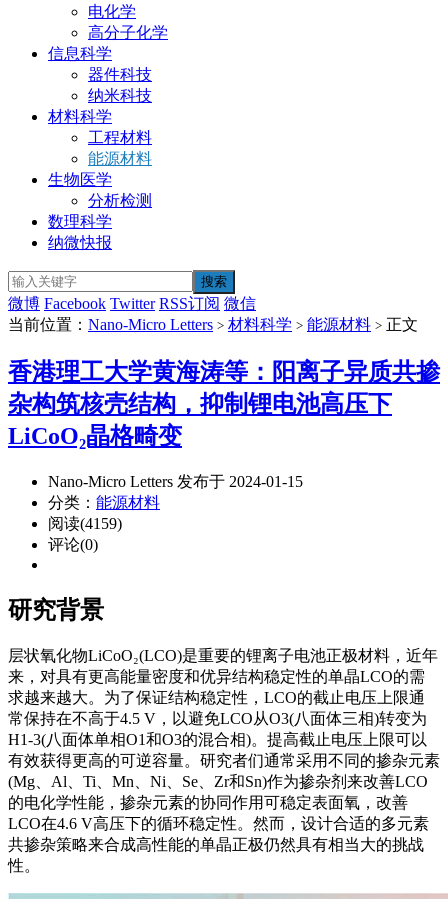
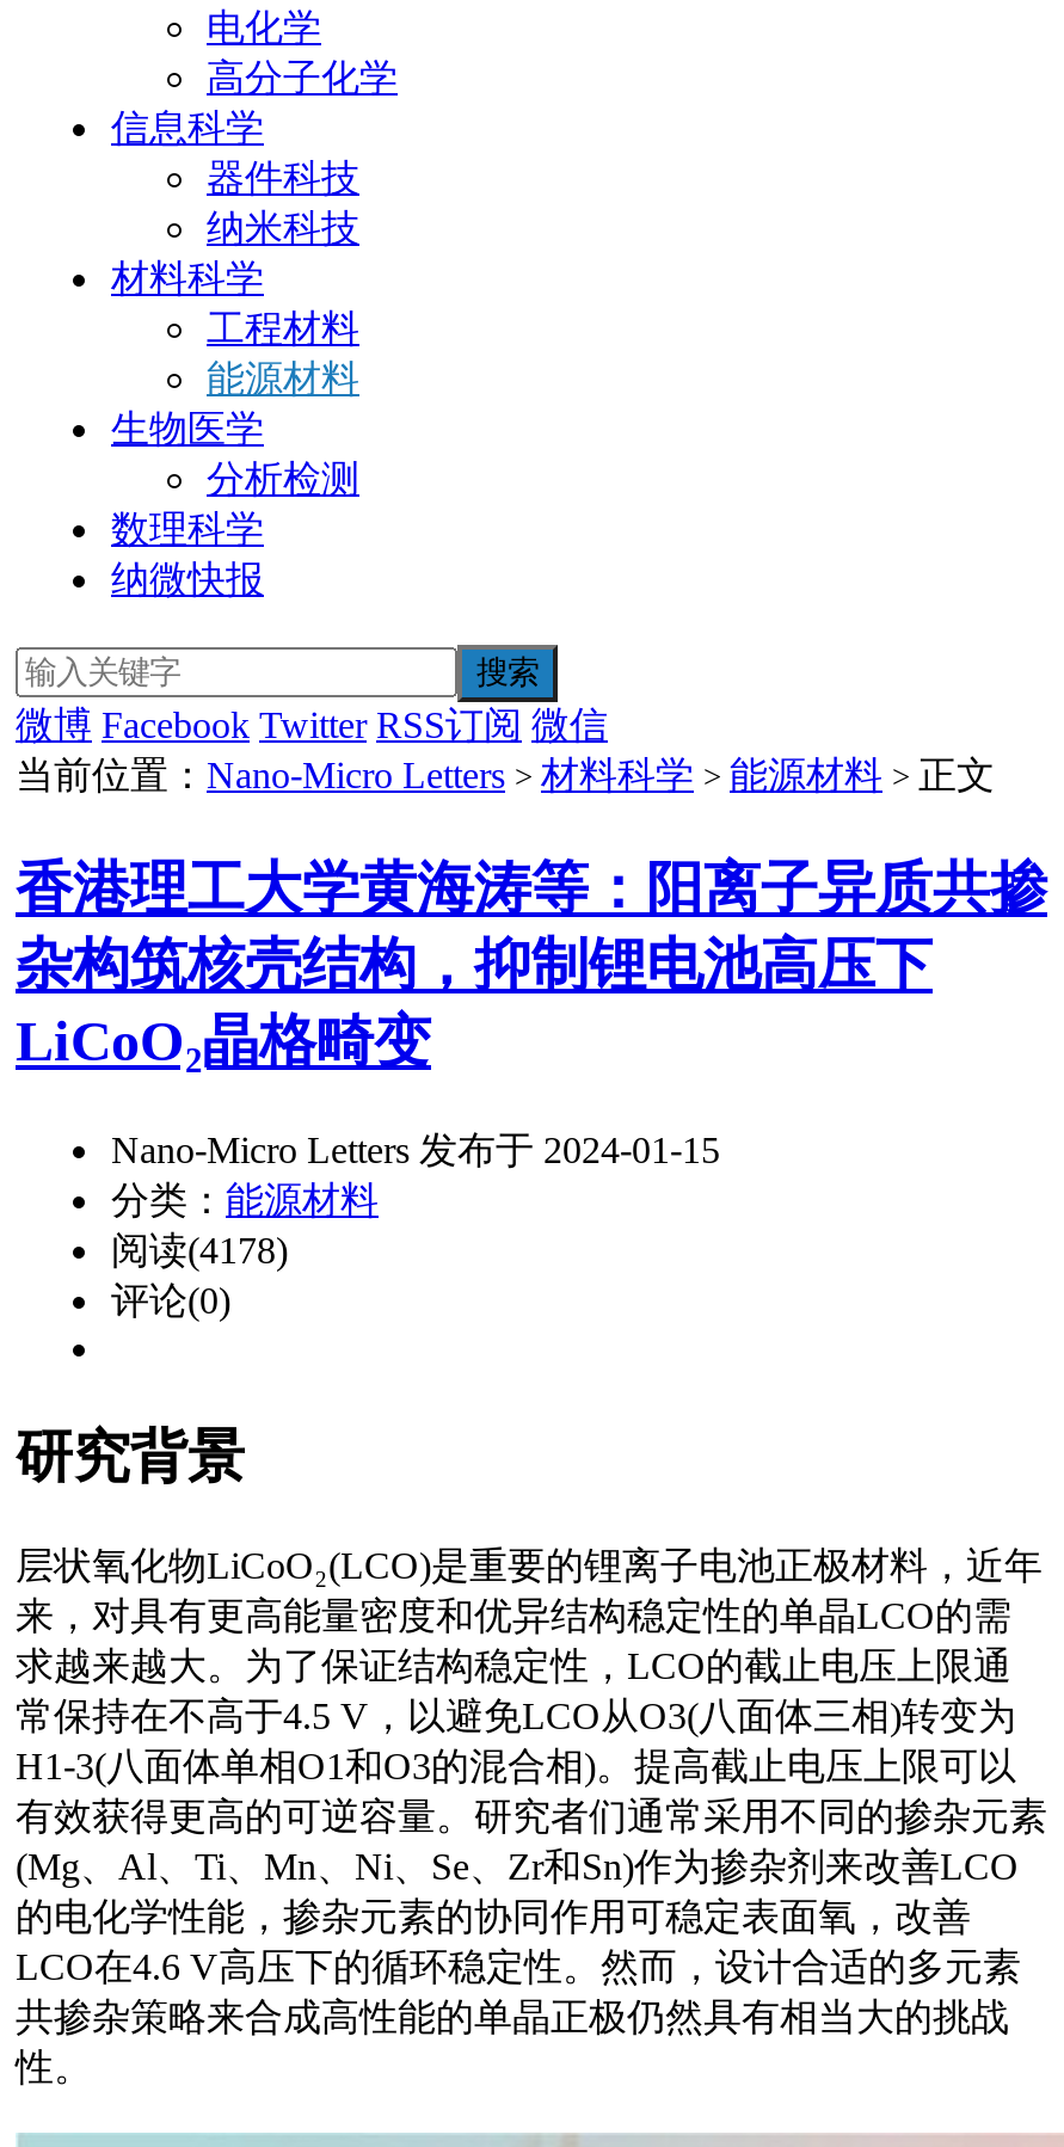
[48,515,122,532] 阅读(4159) -> [111,1229,288,1270] 阅读(4178)

